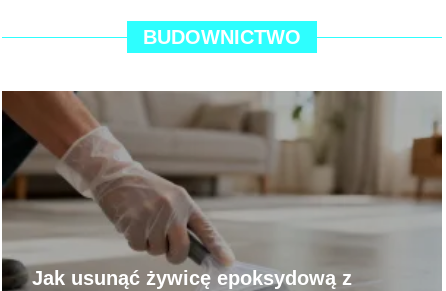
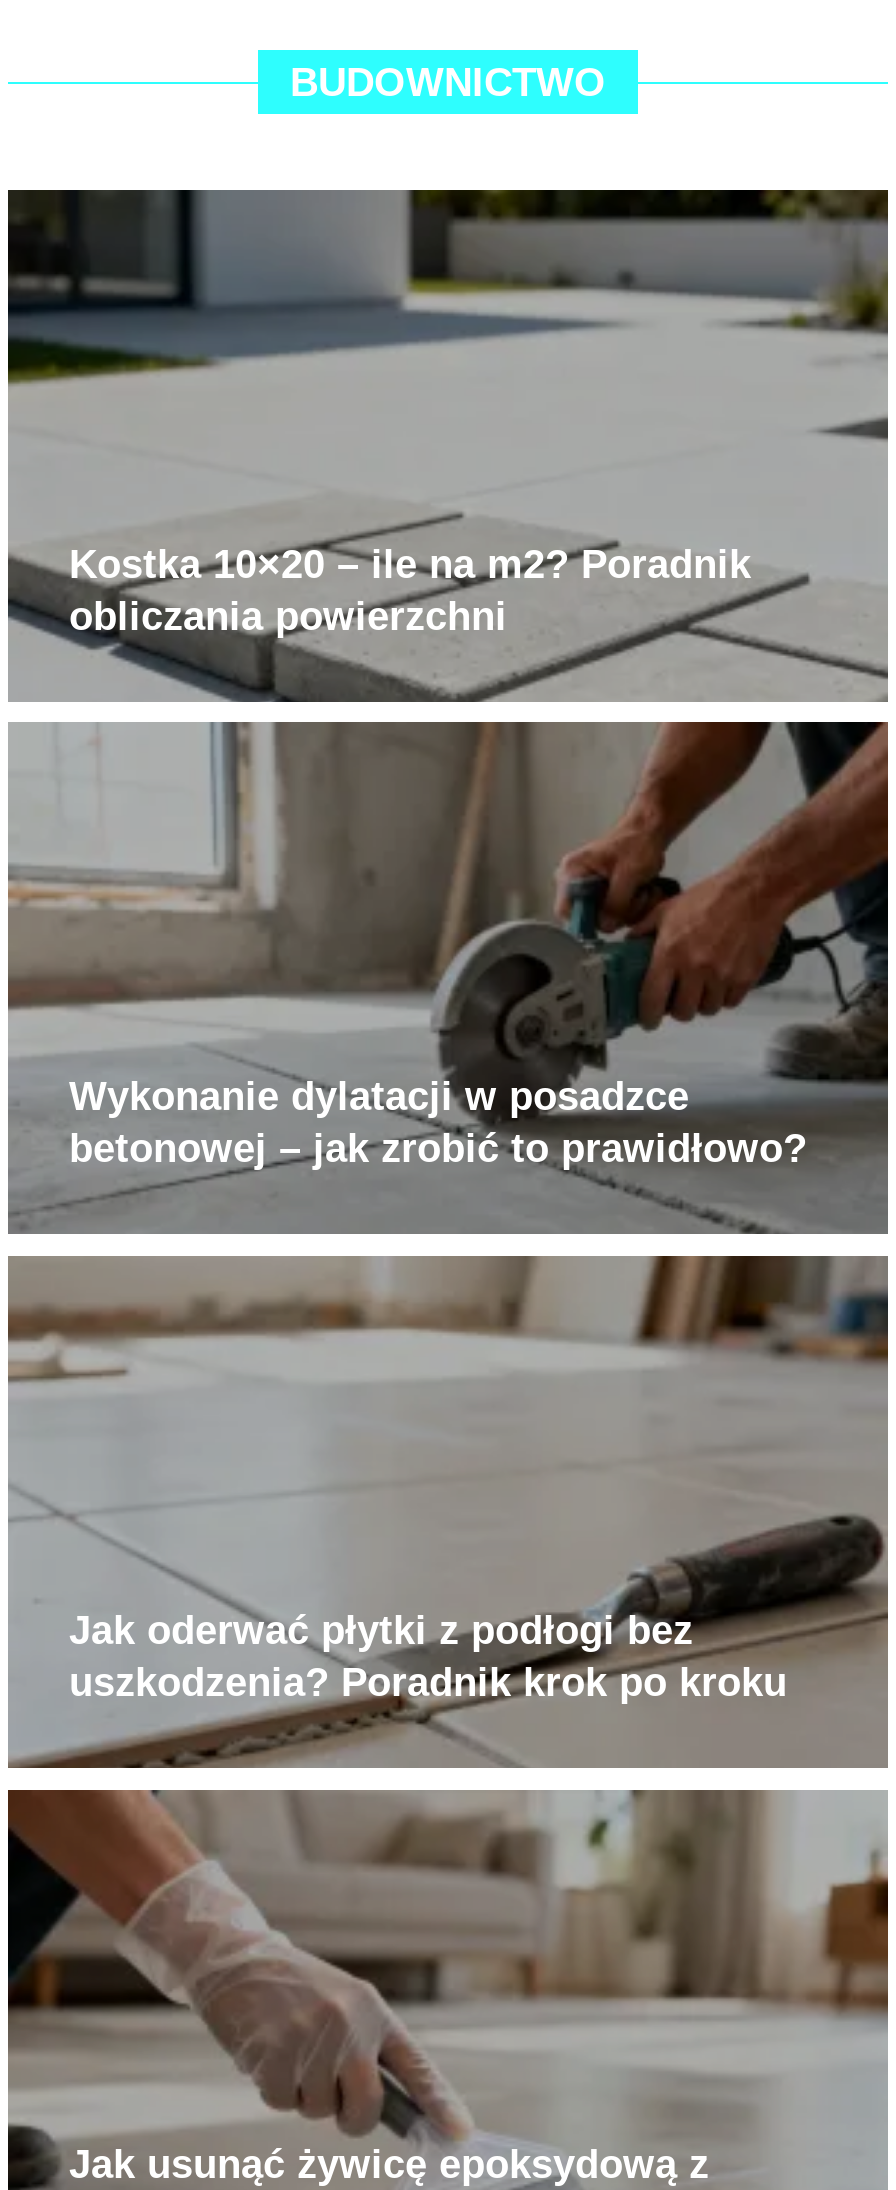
none -> [6,720,888,1236] [image] | Wykonanie dylatacji w posadzce | betonowej – jak zrobić to prawidłowo?
none -> [6,1254,888,1770] [image] | Jak oderwać płytki z podłogi bez | uszkodzenia? Poradnik krok po kroku
none -> [8,188,888,704] [image] | Kostka 10×20 – ile na m2? Poradnik | obliczania powierzchni

